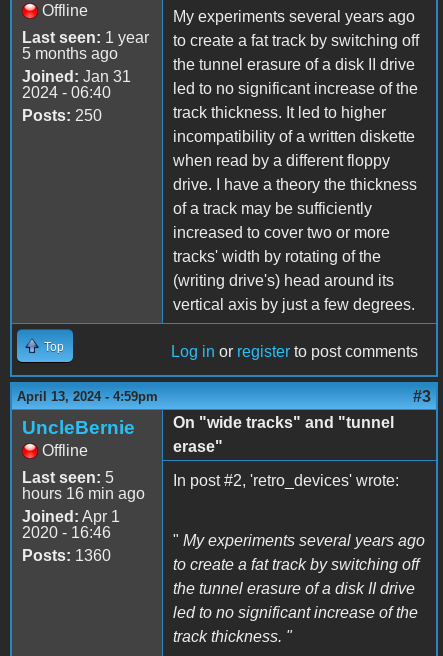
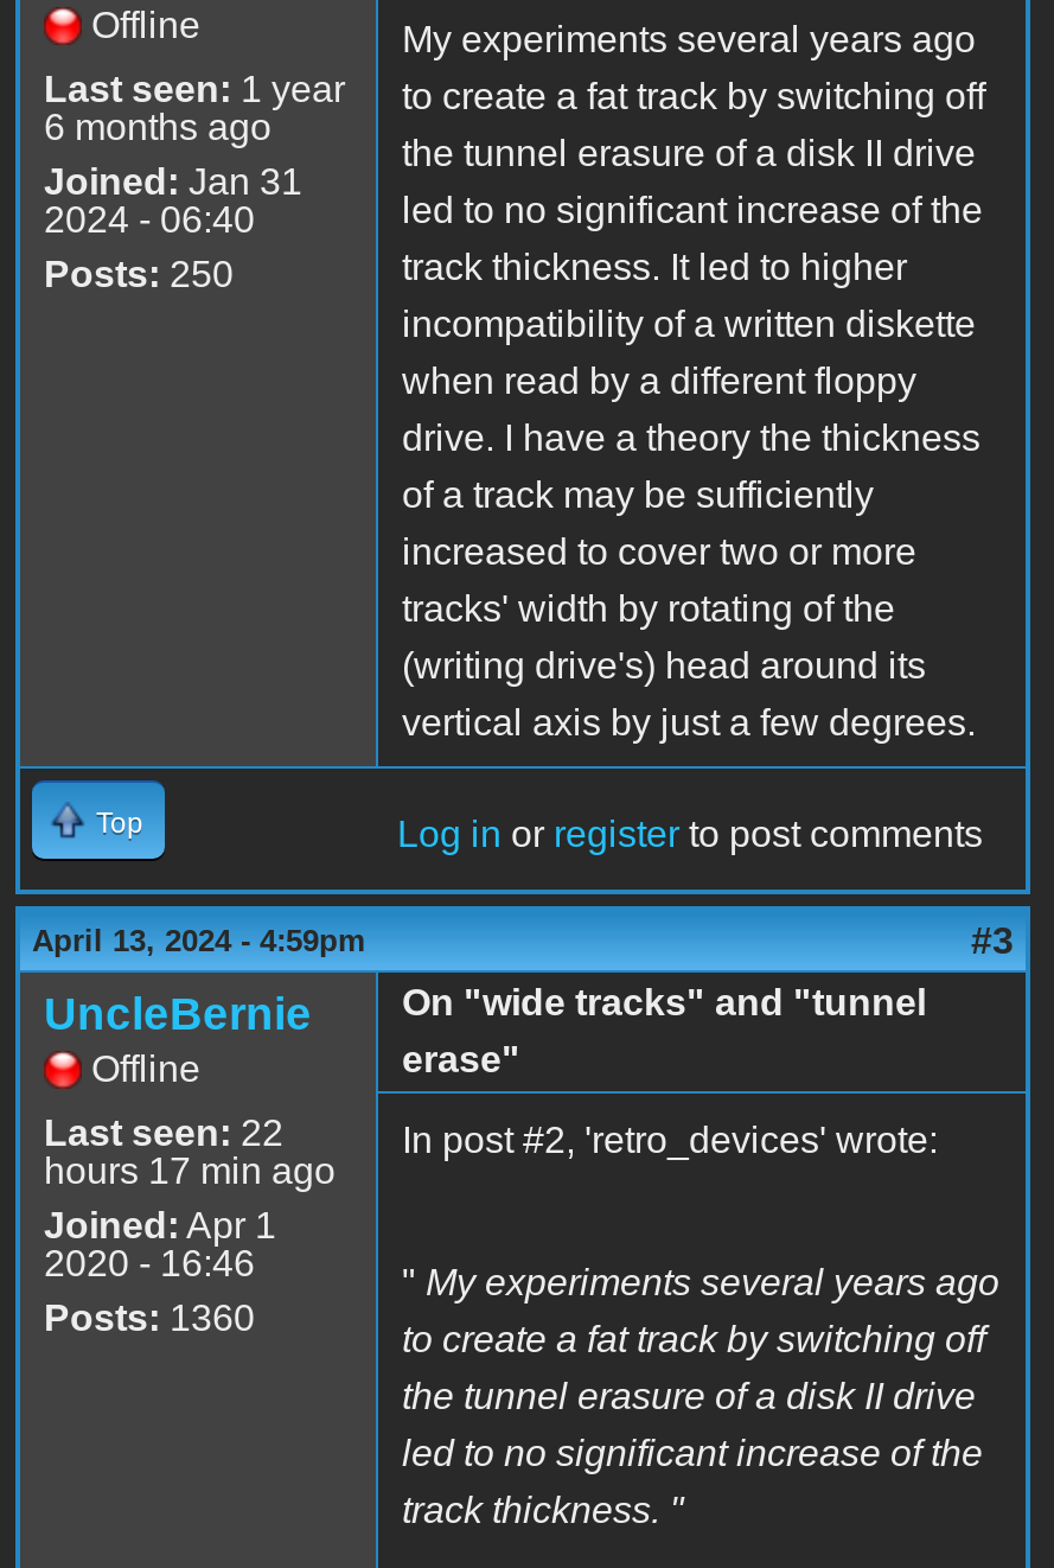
[22,45,118,62] 5 months ago -> [44,107,272,147] 6 months ago
[22,469,114,486] Last seen: 5 -> [44,1112,283,1153] Last seen: 22
[22,485,145,502] hours 16 min ago -> [44,1150,336,1191] hours 17 min ago

